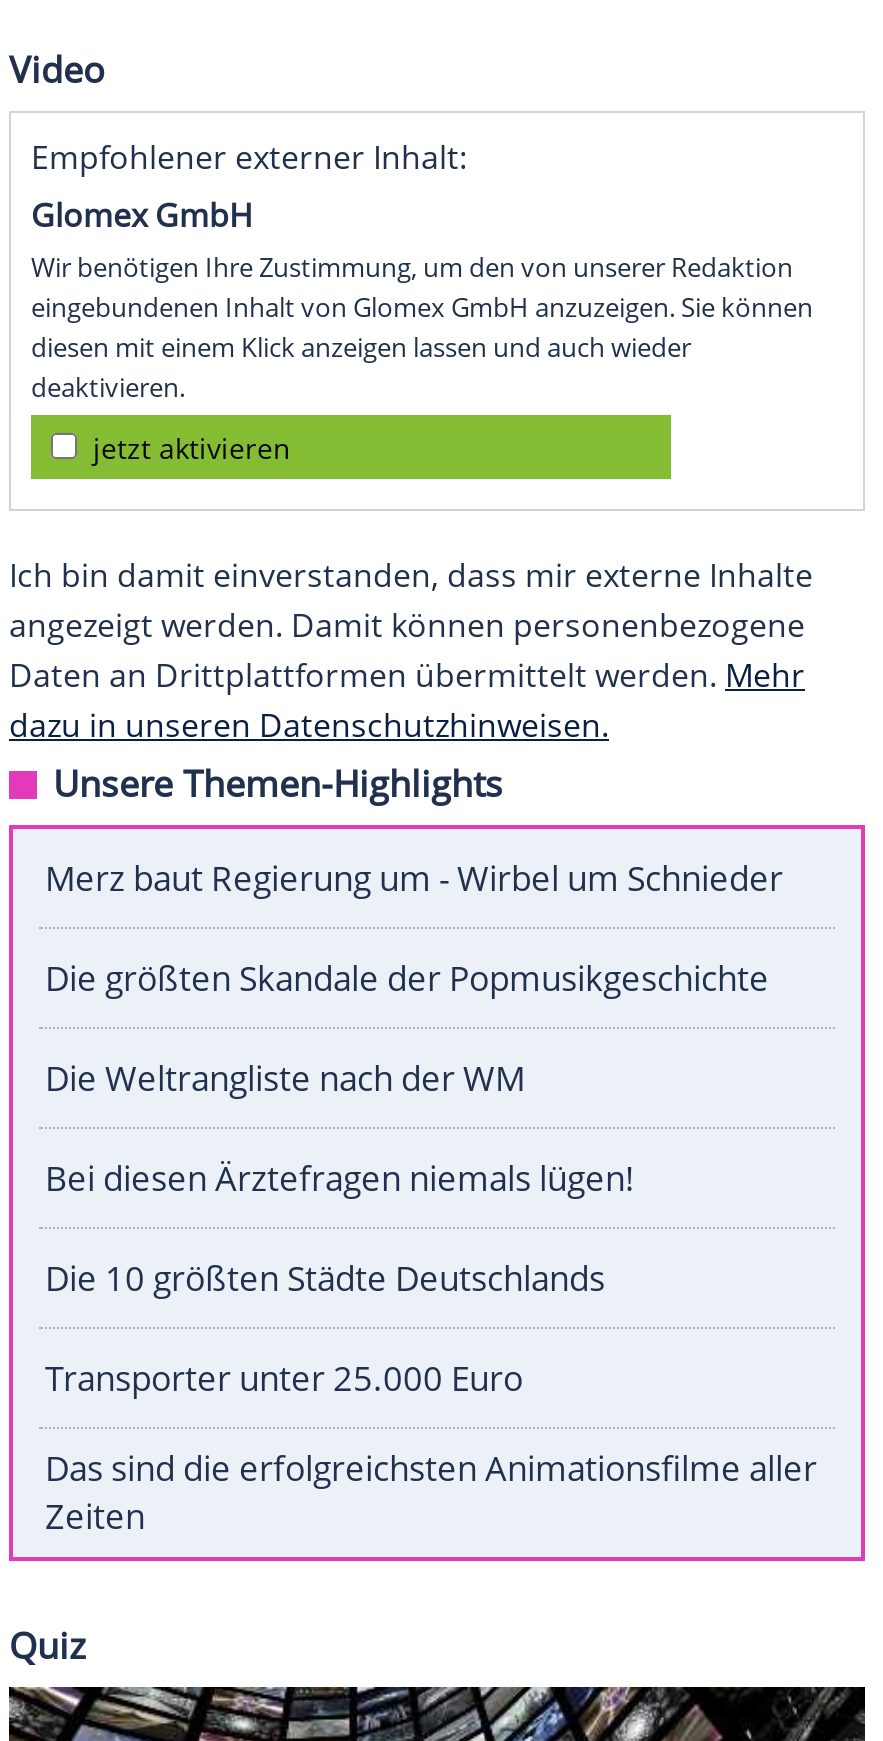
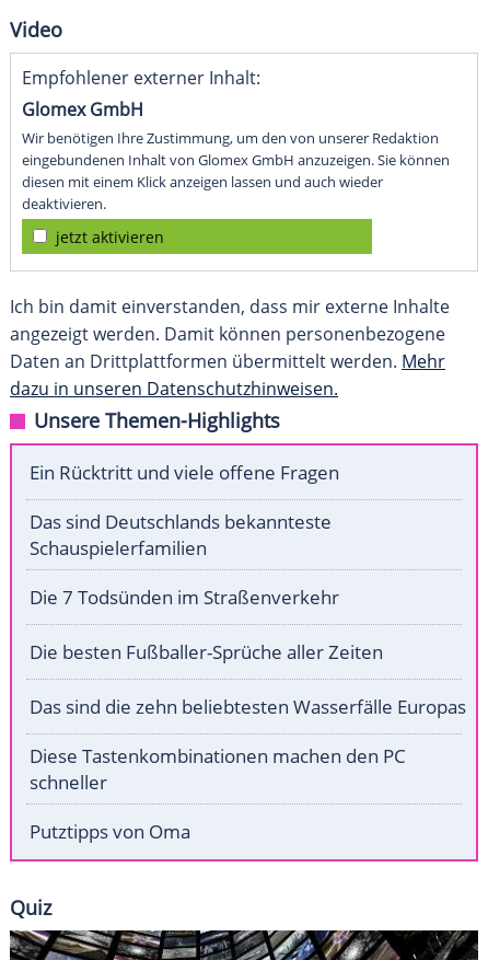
[45,856,783,902] Merz baut Regierung um - Wirbel um Schnieder -> [30,460,339,485] Ein Rücktritt und viele offene Fragen
[45,956,769,1002] Die größten Skandale der Popmusikgeschichte -> [30,509,332,561] Das sind Deutschlands bekannteste | Schauspielerfamilien
[45,1056,525,1102] Die Weltrangliste nach der WM -> [30,585,339,610] Die 7 Todsünden im Straßenverkehr
[45,1156,635,1202] Bei diesen Ärztefragen niemals lügen! -> [30,640,383,665] Die besten Fußballer-Sprüche aller Zeiten
[45,1256,605,1302] Die 10 größten Städte Deutschlands -> [30,694,466,720] Das sind die zehn beliebtesten Wasserfälle Europas
[45,1356,523,1402] Transporter unter 25.000 Euro -> [30,744,406,795] Diese Tastenkombinationen machen den PC | schneller
[45,1446,817,1540] Das sind die erfolgreichsten Animationsfilme aller | Zeiten -> [30,819,190,844] Putztipps von Oma

